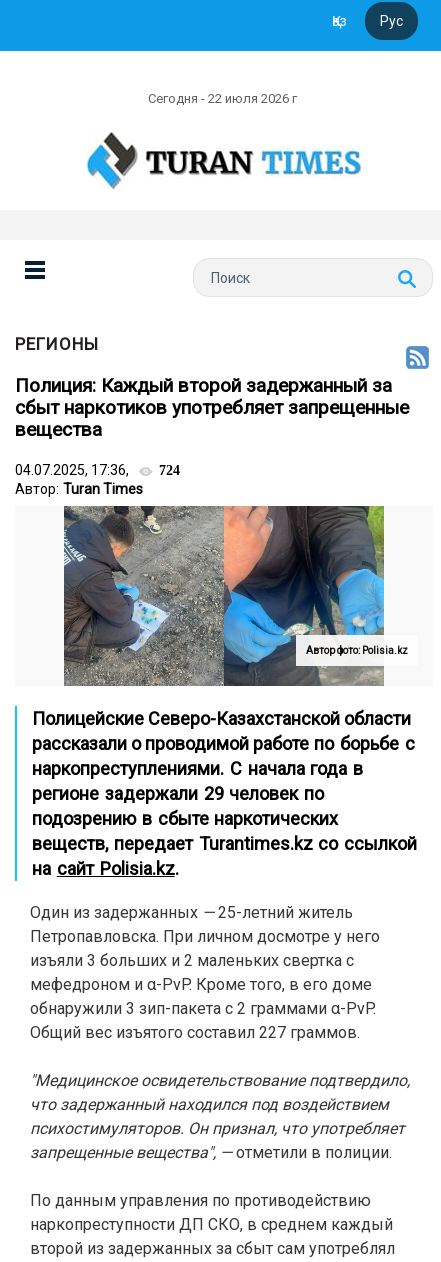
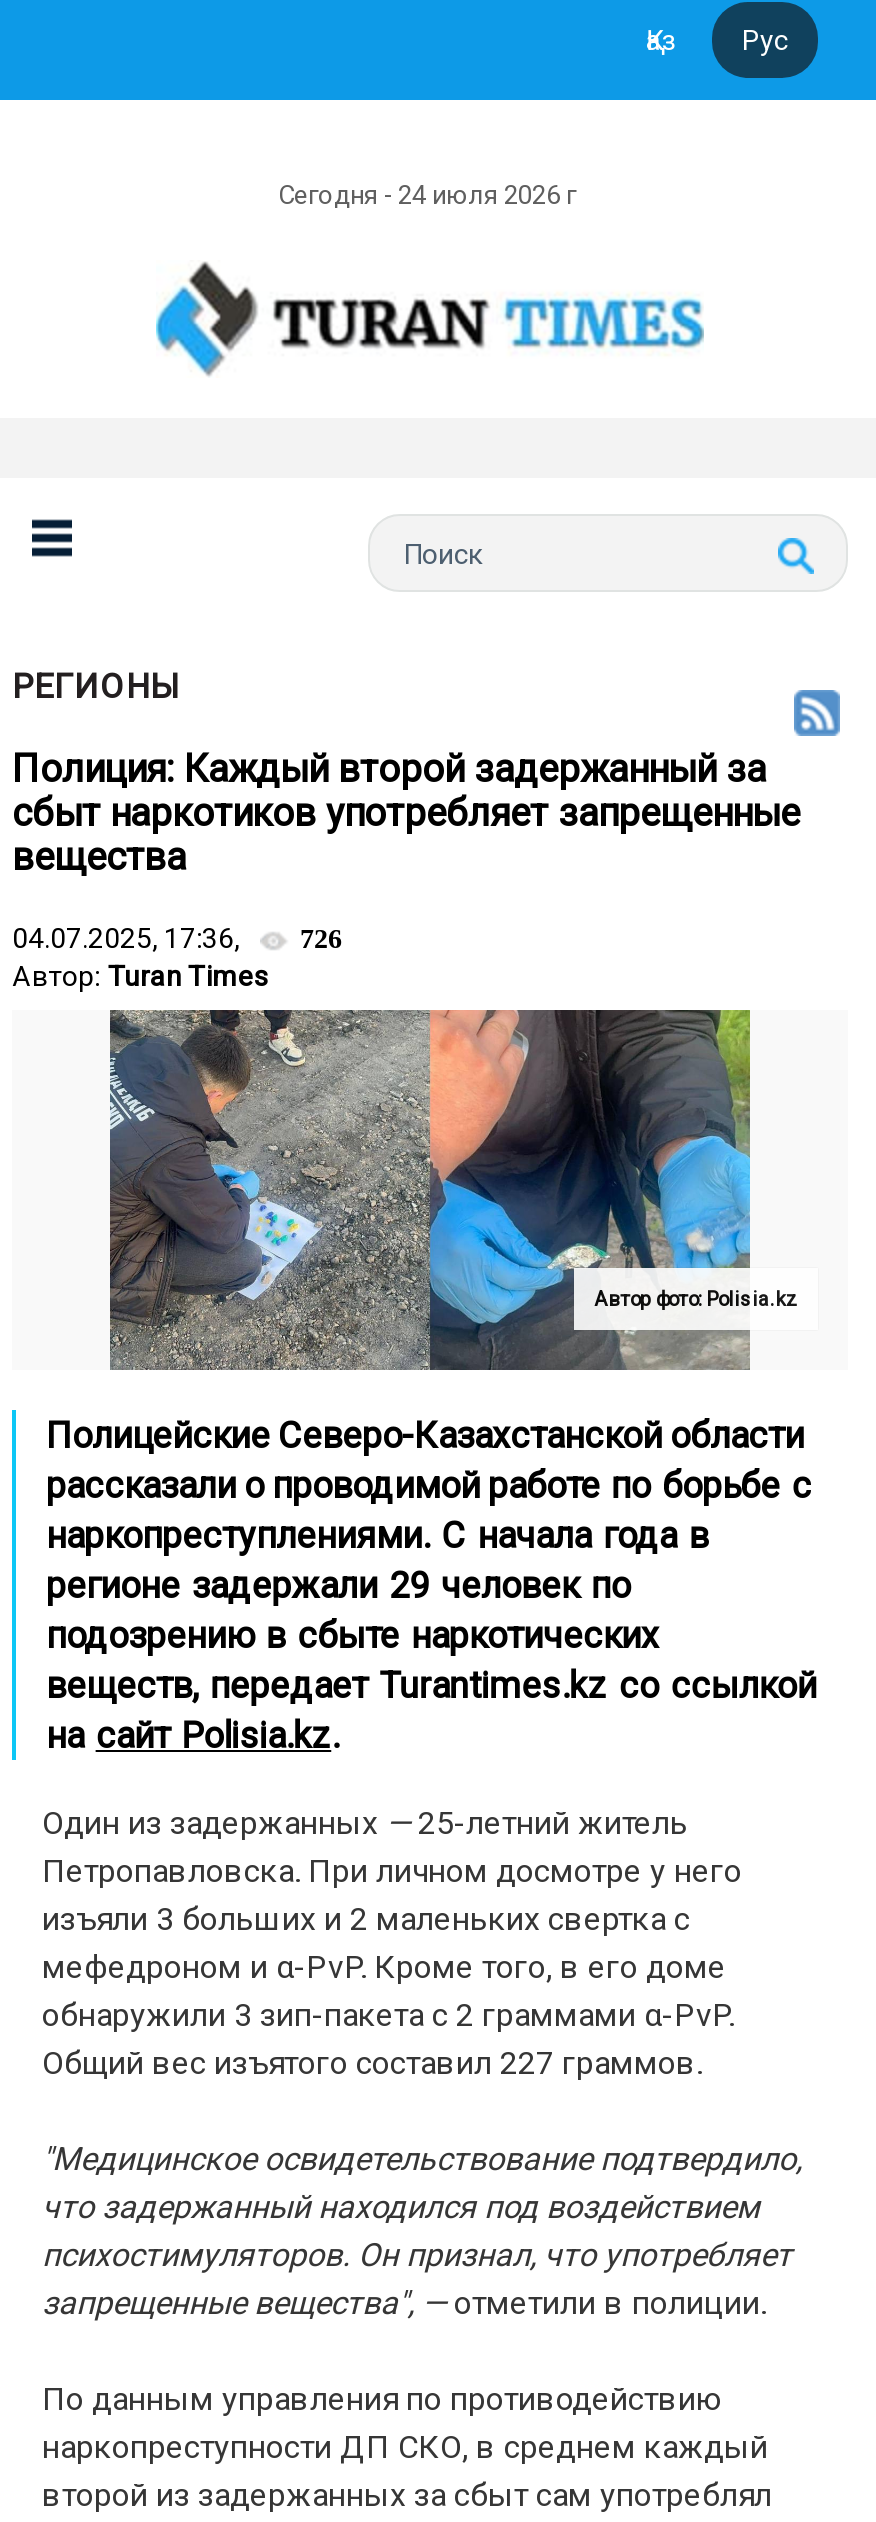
[148,91,300,106] Сегодня - 22 июля 2026 г -> [278,180,582,210] Сегодня - 24 июля 2026 г
[15,462,180,478] 04.07.2025, 17:36, 724 -> [12,922,342,954] 04.07.2025, 17:36, 726

